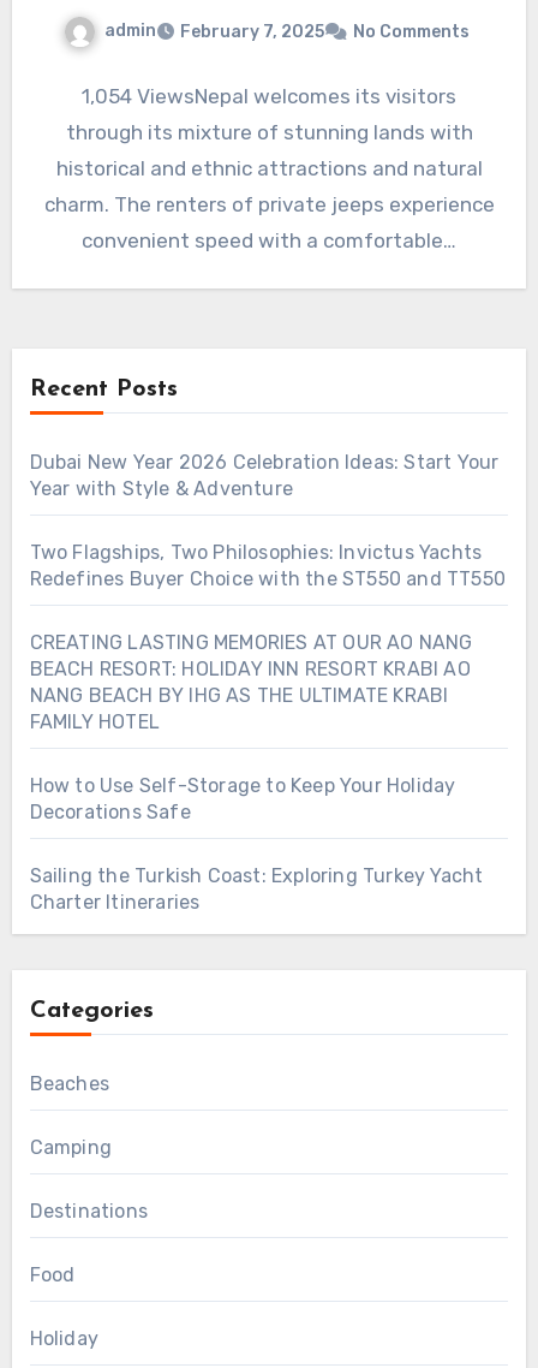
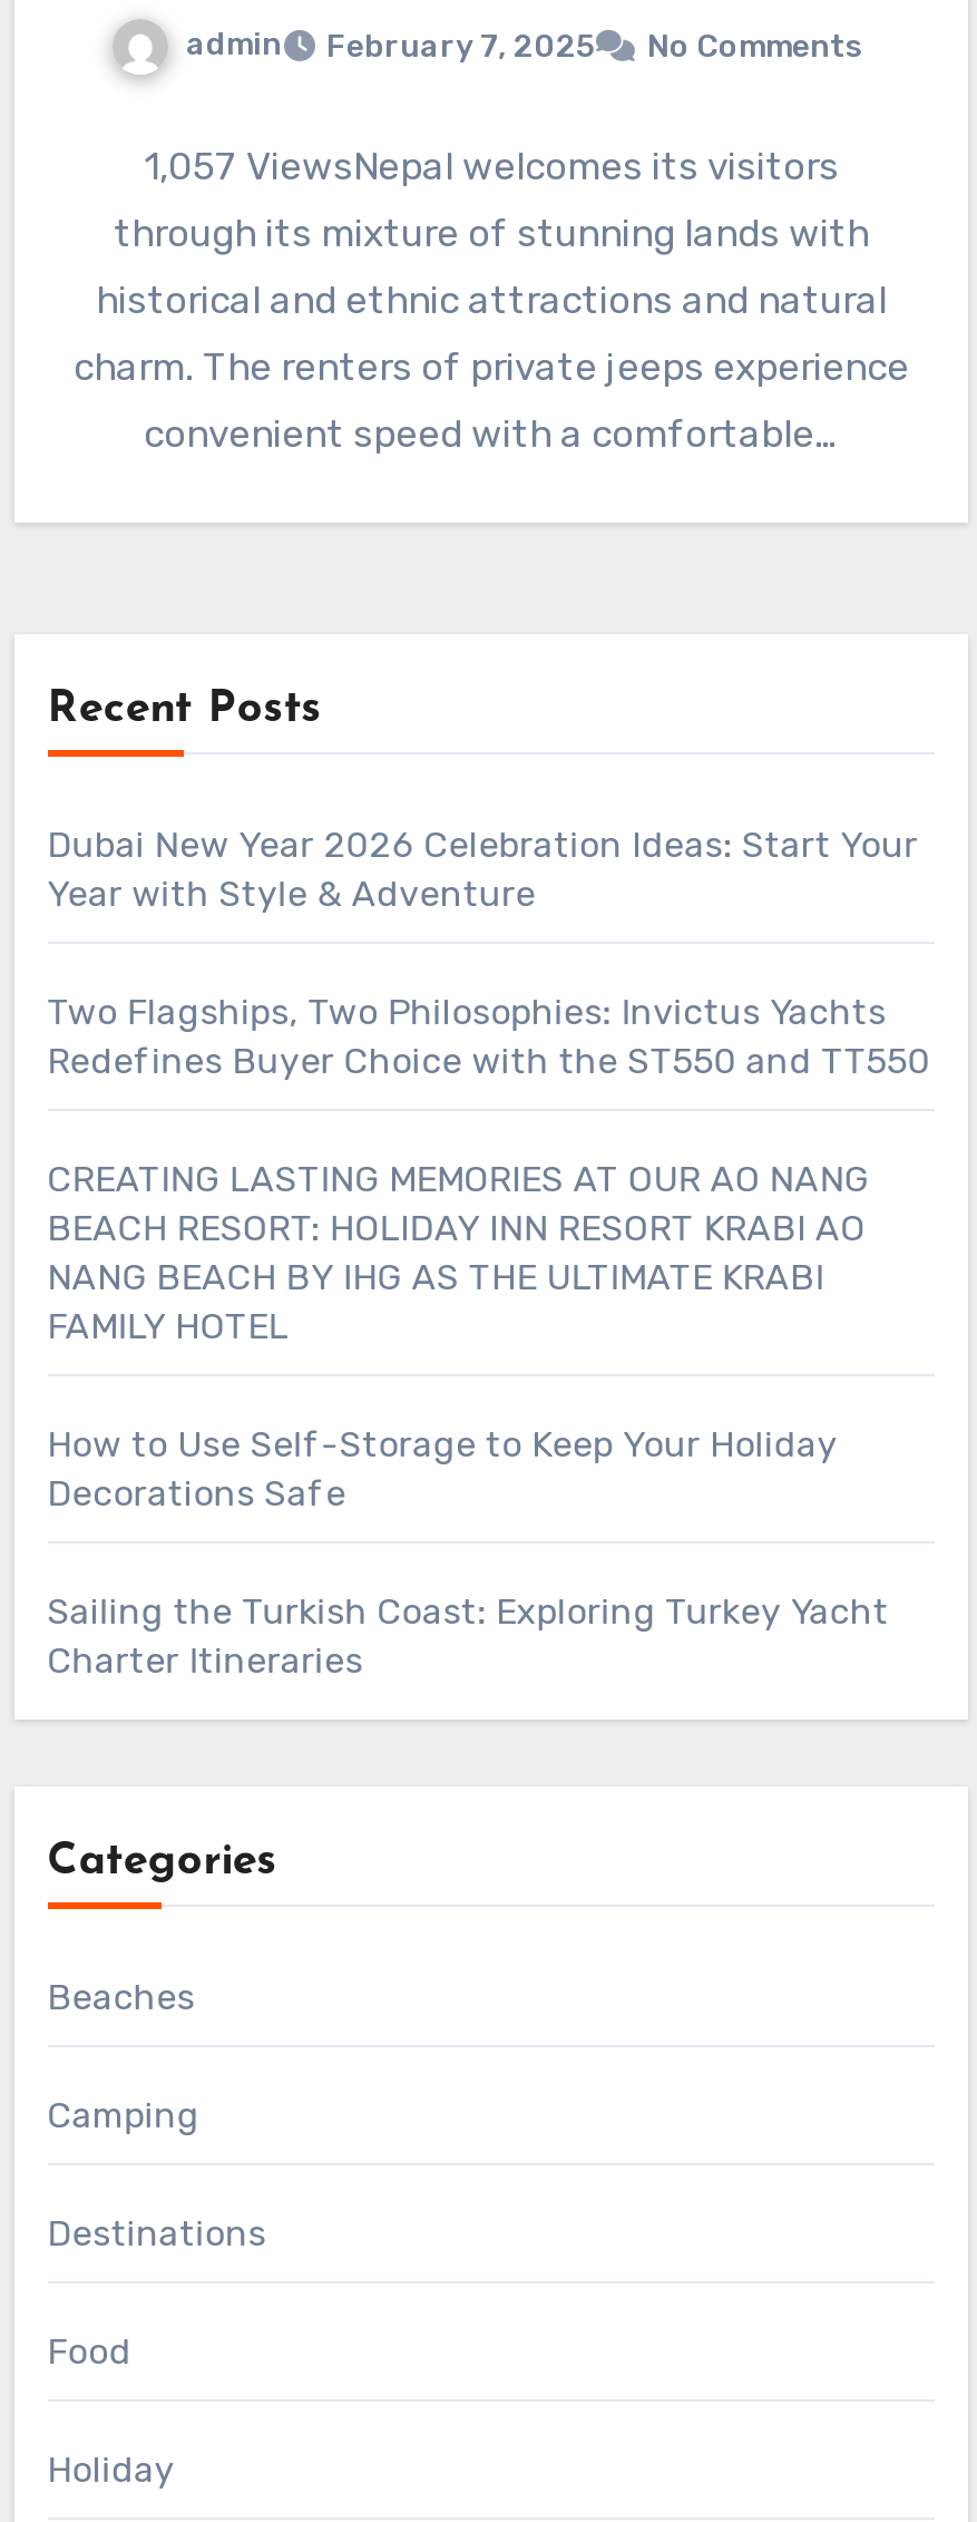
[82,84,456,108] 1,054 ViewsNepal welcomes its visitors -> [144,144,839,188] 1,057 ViewsNepal welcomes its visitors

